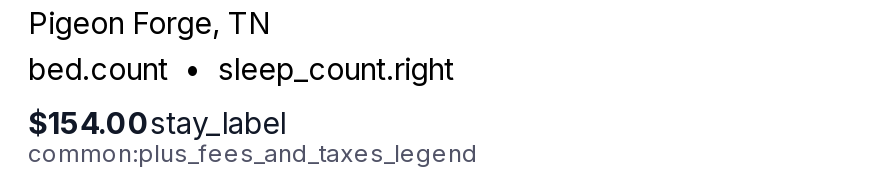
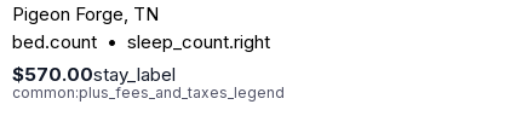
[28,104,286,142] $154.00stay_label -> [12,63,176,86] $570.00stay_label

